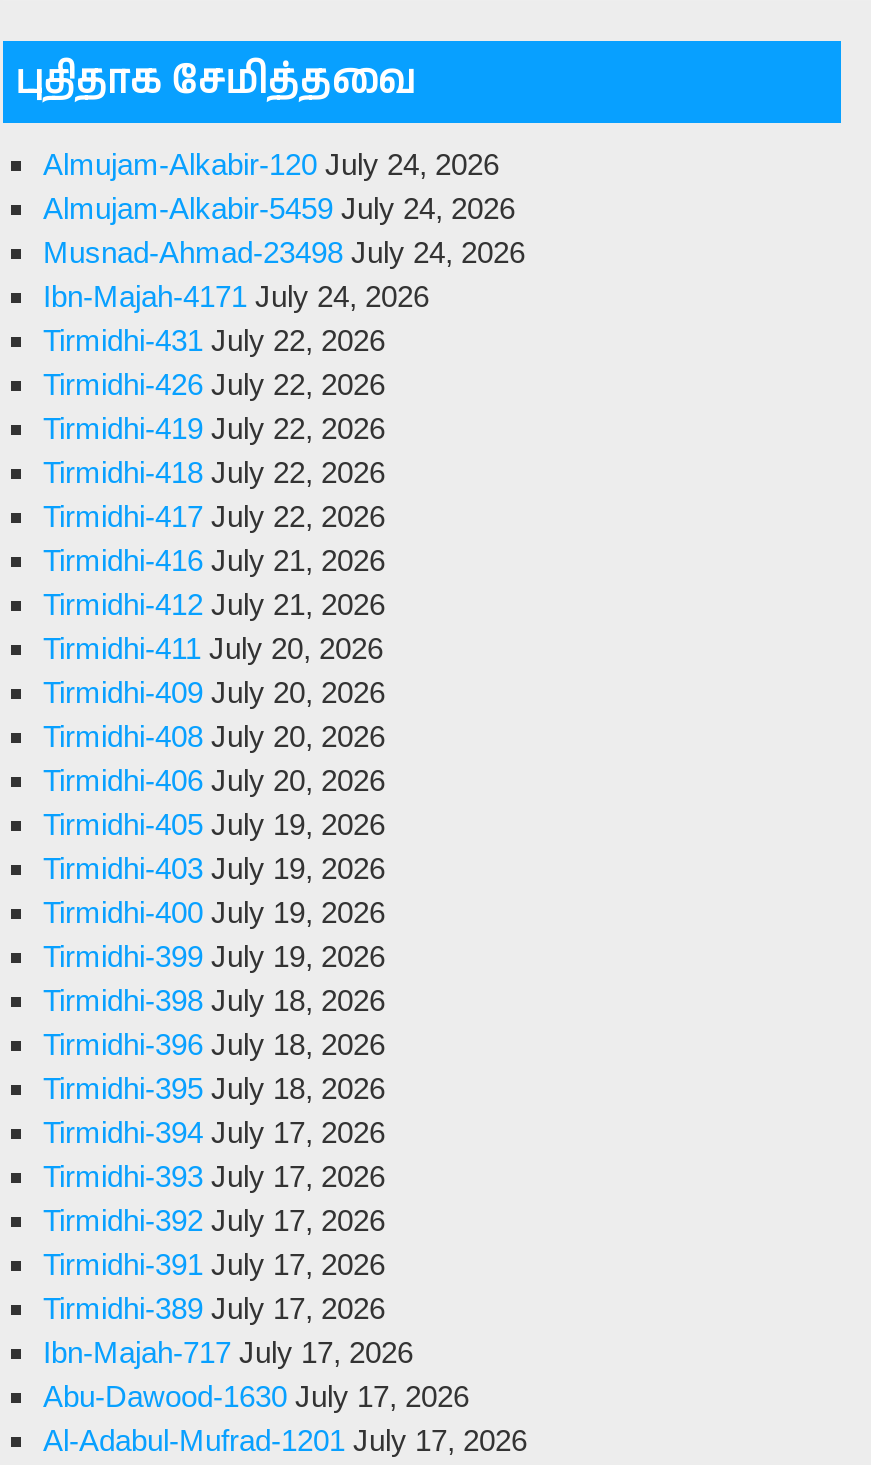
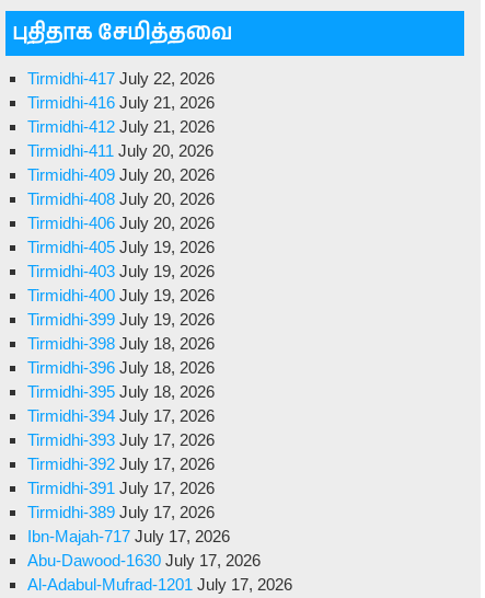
[43,147,525,489] Almujam-Alkabir-120 July 24, 2026 | Almujam-Alkabir-5459 July 24, 2026 | Musnad-Ahmad-23498 July 24, 2026 | Ibn-Majah-4171 July 24, 2026 | Tirmidhi-431 July 22, 2026 | Tirmidhi-426 July 22, 2026 | Tirmidhi-419 July 22, 2026 | Tirmidhi-418 July 22, 2026 -> none

